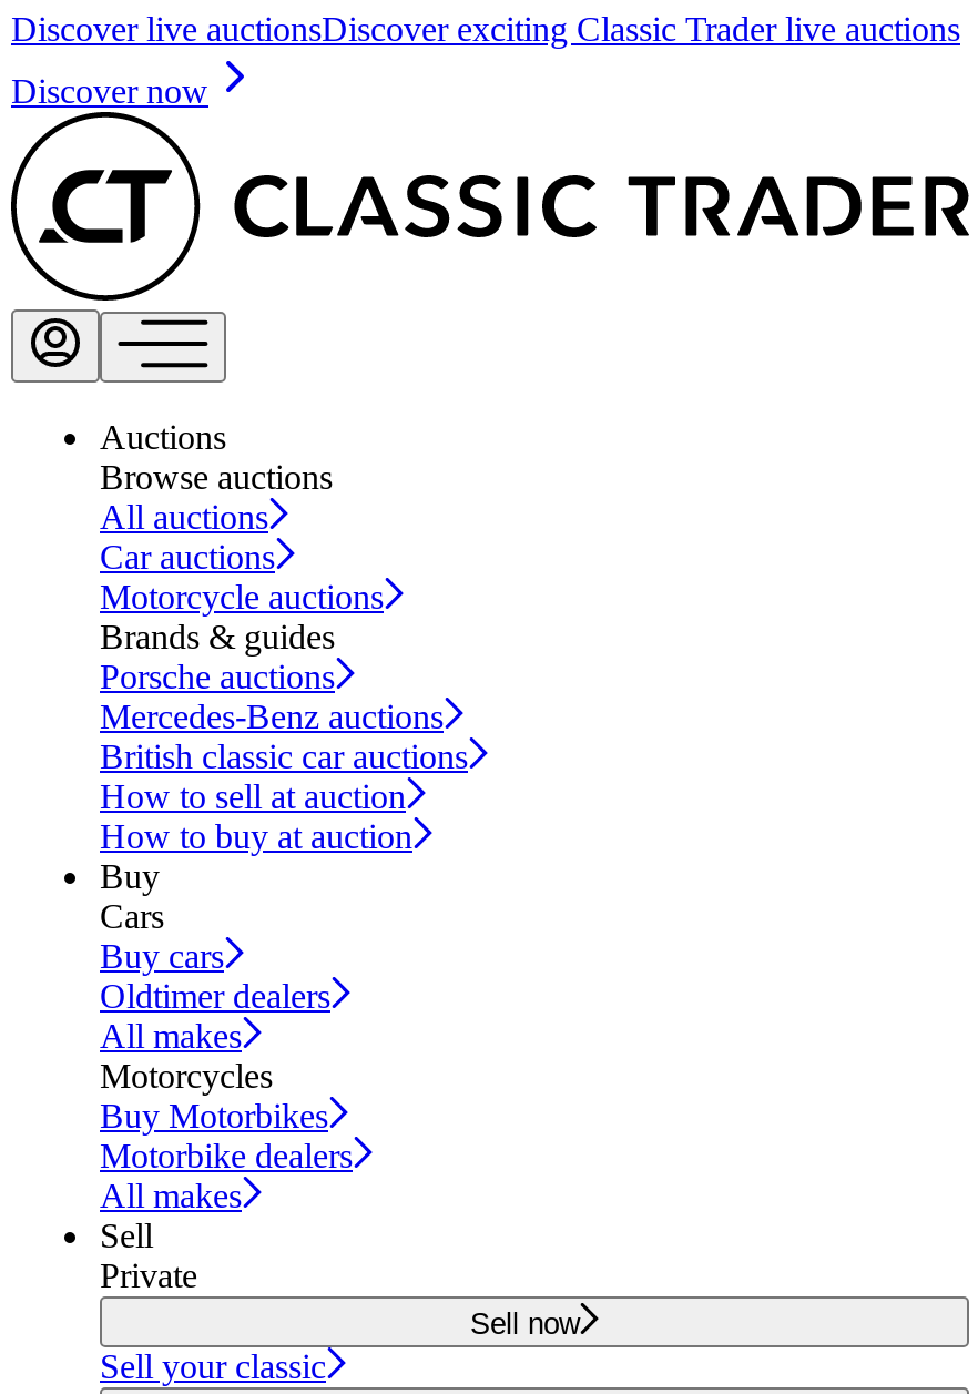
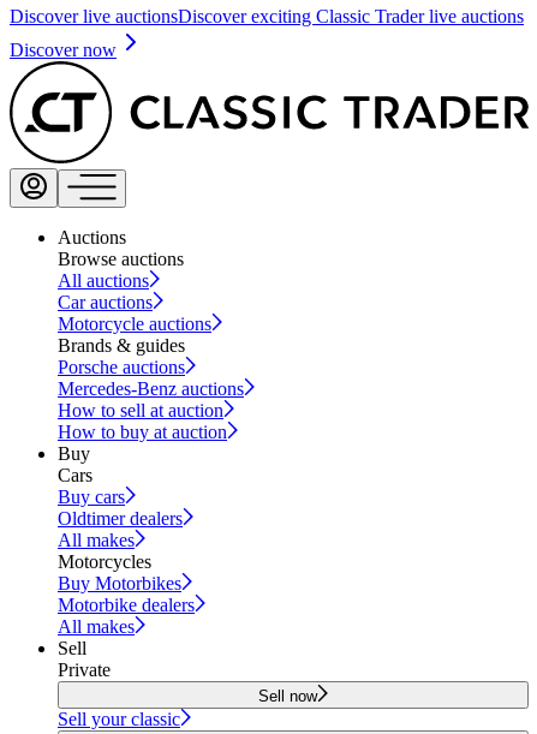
[100,738,468,775] British classic car auctions -> none

